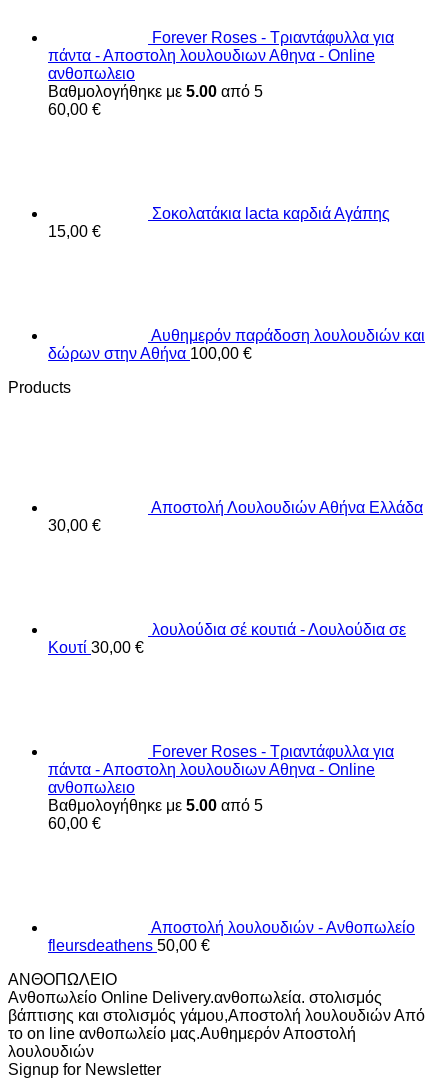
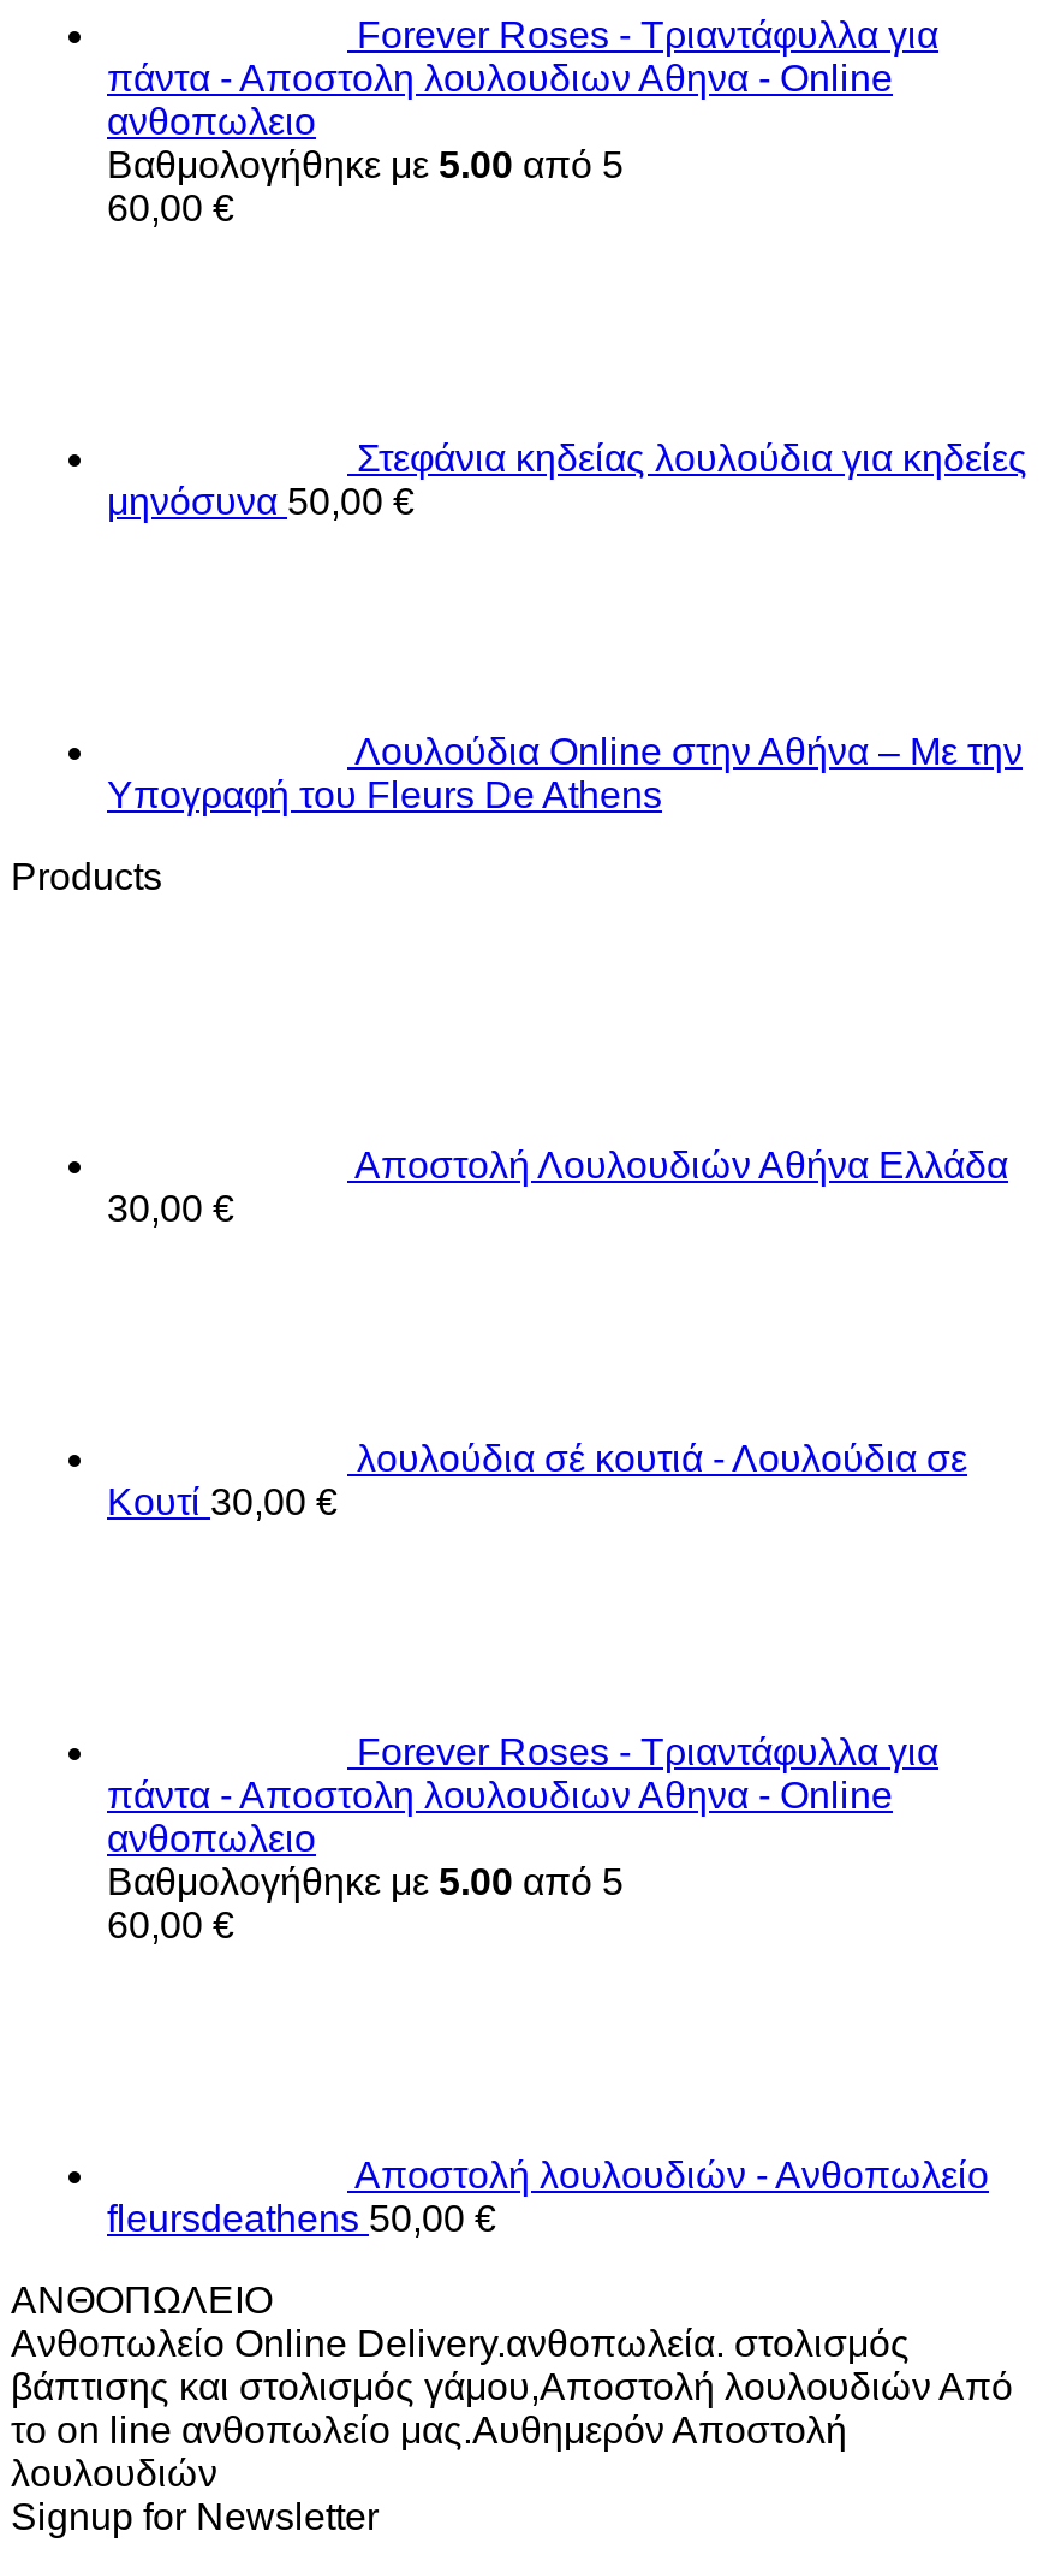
[48,205,390,240] Σοκολατάκια lacta καρδιά Αγάπης | 15,00 € -> [107,437,1027,521] Στεφάνια κηδείας λουλούδια για κηδείες | μηνόσυνα 50,00 €
[48,327,425,362] Αυθημερόν παράδοση λουλουδιών και | δώρων στην Αθήνα 100,00 € -> [107,730,1023,814] Λουλούδια Online στην Αθήνα – Με την | Υπογραφή του Fleurs De Athens

